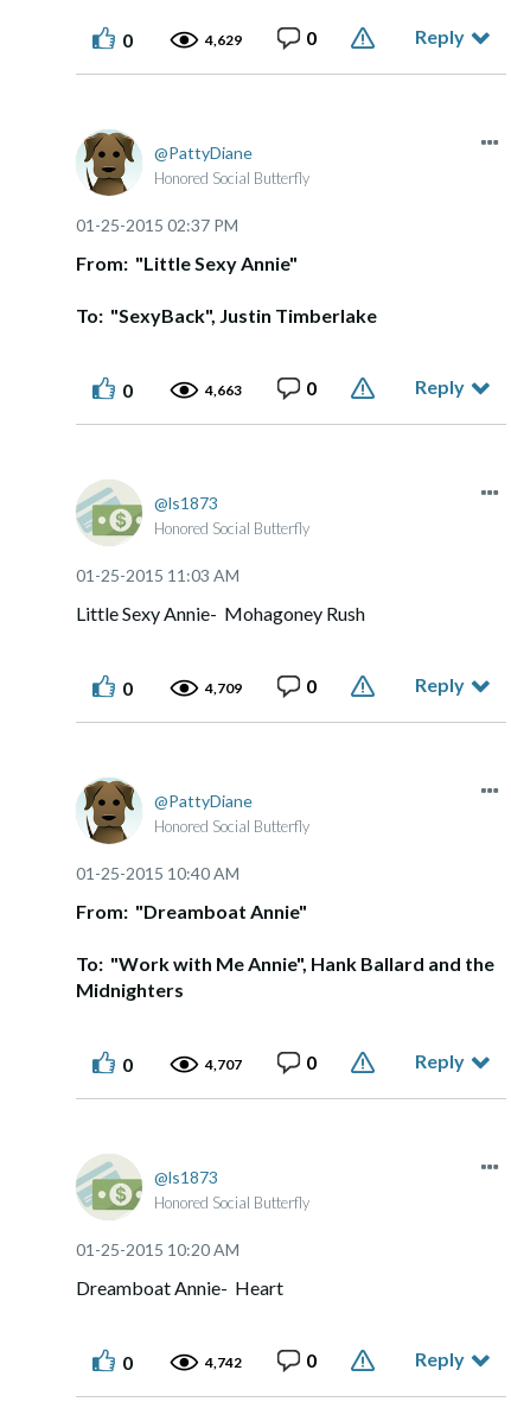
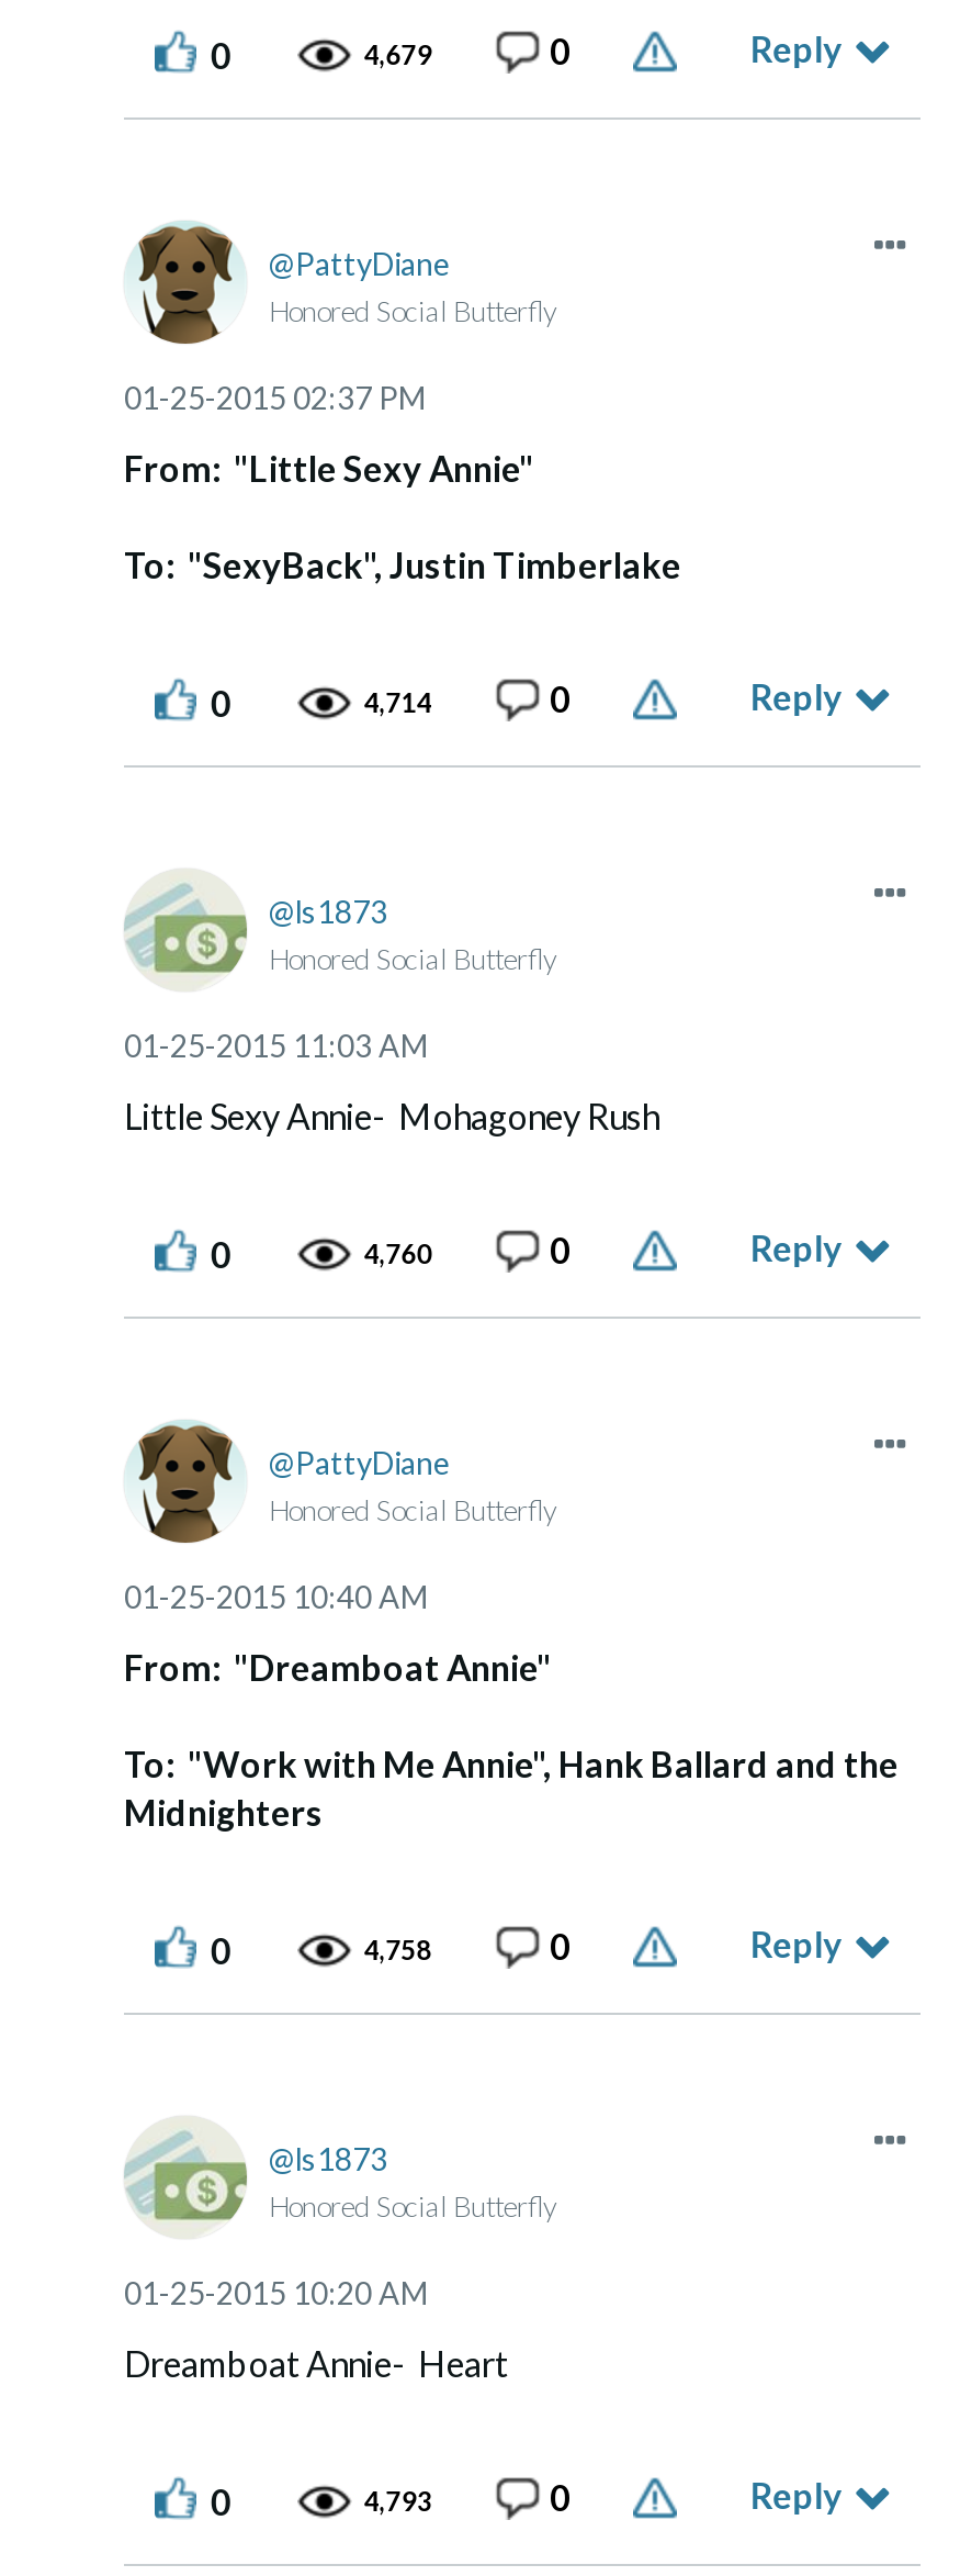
[205,31,242,48] 4,629 -> [364,38,432,71] 4,679
[205,381,242,399] 4,663 -> [364,686,432,719] 4,714
[205,679,242,696] 4,709 -> [364,1237,432,1270] 4,760
[205,1055,242,1073] 4,707 -> [364,1933,432,1966] 4,758
[205,1353,242,1371] 4,742 -> [364,2484,432,2517] 4,793

